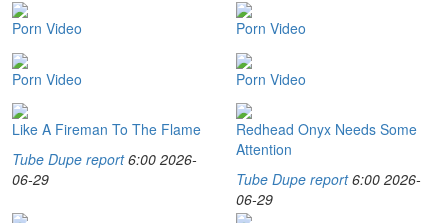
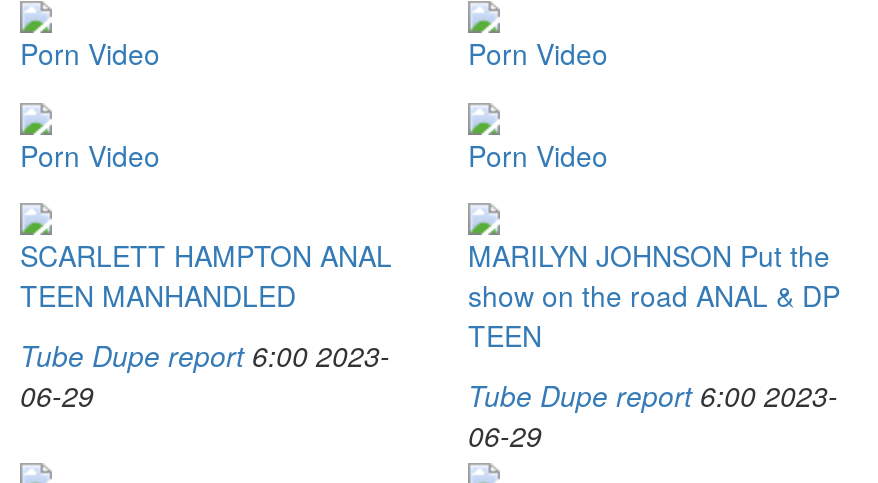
[12,119,201,139] Like A Fireman To The Flame -> [20,235,392,315] SCARLETT HAMPTON ANAL | TEEN MANHANDLED
[236,119,417,159] Redhead Onyx Needs Some | Attention -> [468,235,840,355] MARILYN JOHNSON Put the | show on the road ANAL & DP | TEEN
[12,149,197,169] Tube Dupe report 6:00 2026- -> [20,335,390,375] Tube Dupe report 6:00 2023-
[236,169,421,189] Tube Dupe report 6:00 2026- -> [468,375,838,415] Tube Dupe report 6:00 2023-

